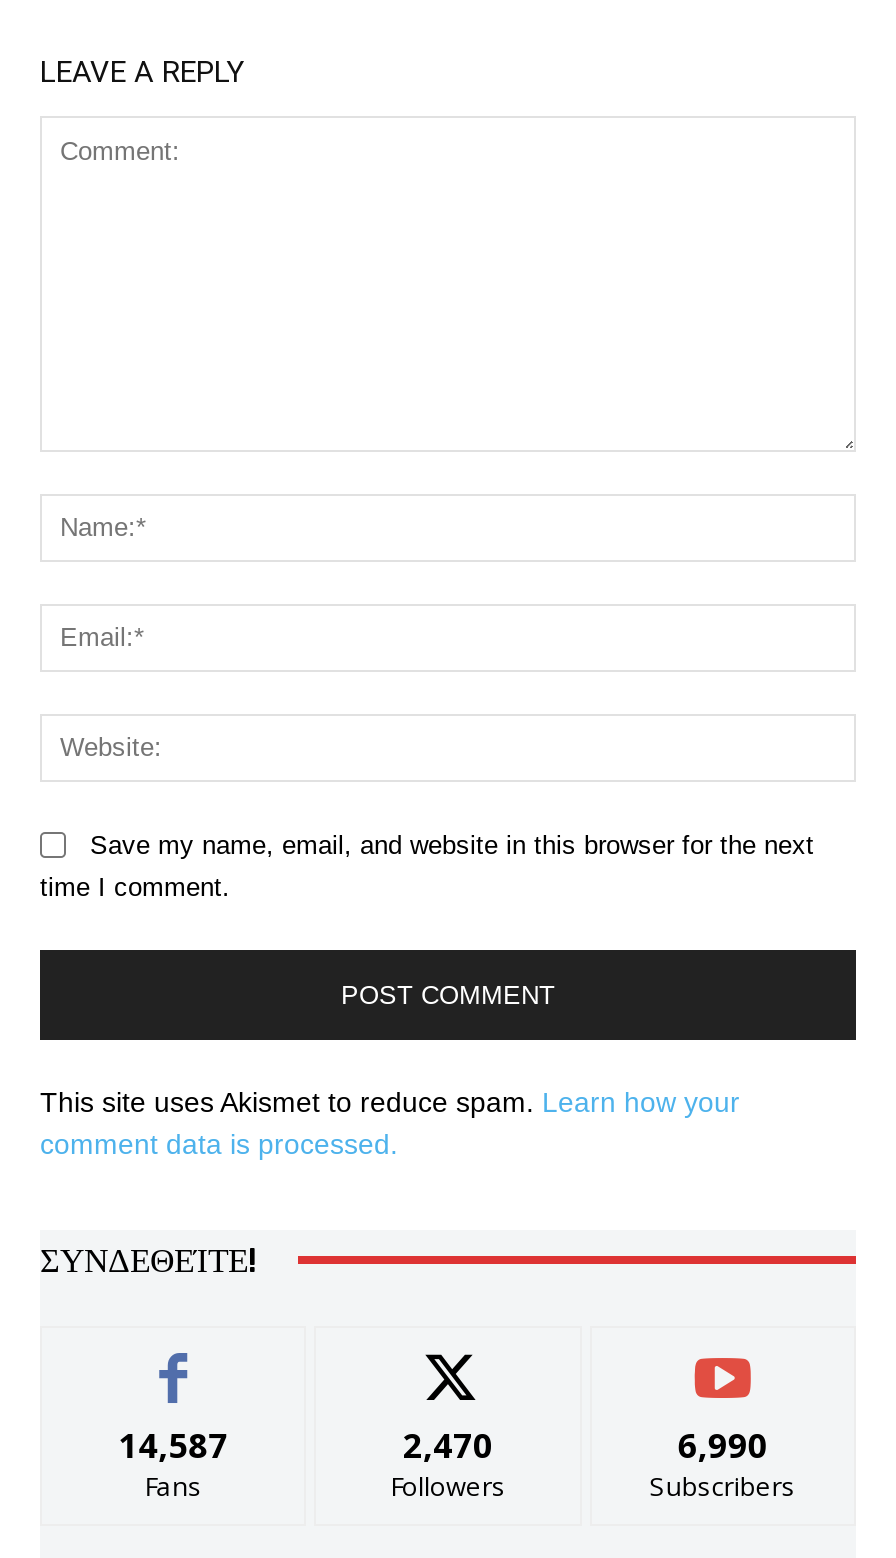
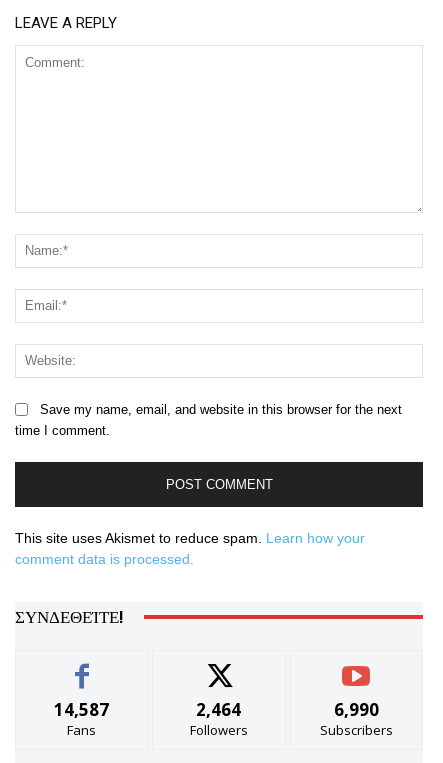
[403,1421,493,1467] 2,470 -> [196,697,241,720] 2,464

